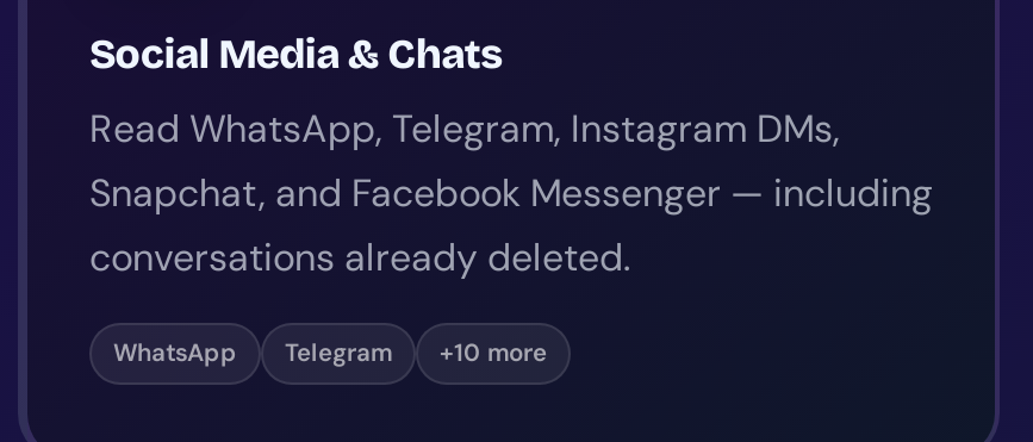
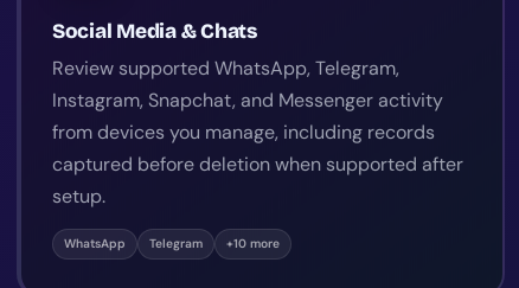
[89,104,933,282] Read WhatsApp, Telegram, Instagram DMs, | Snapchat, and Facebook Messenger — including | conversations already deleted. -> [52,56,463,209] Review supported WhatsApp, Telegram, | Instagram, Snapchat, and Messenger activity | from devices you manage, including records | captured before deletion when supported after | setup.

